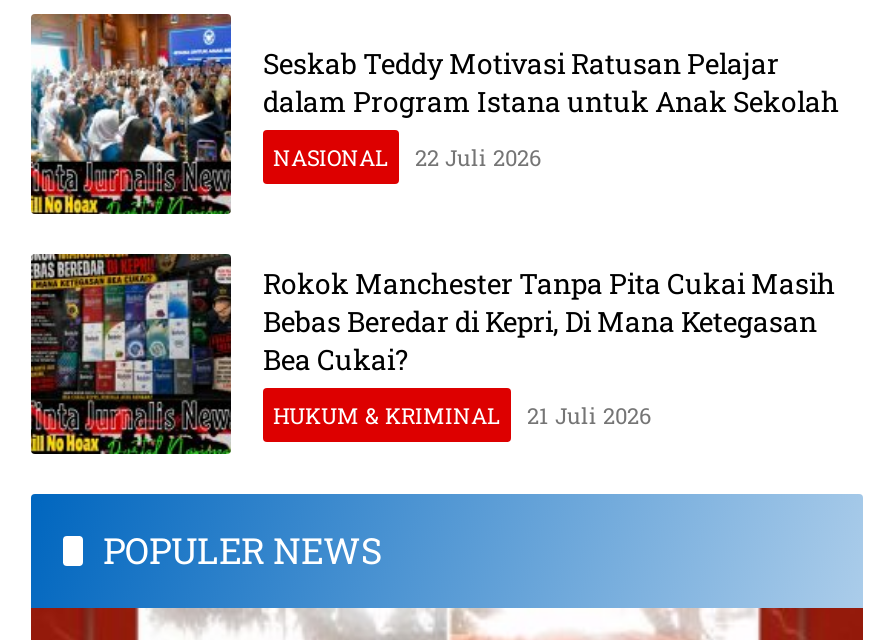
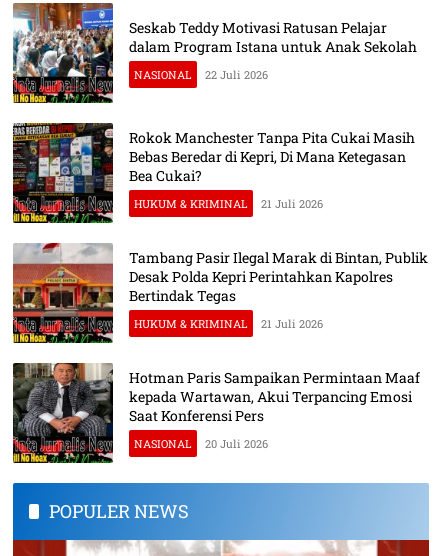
none -> [12,243,428,451] [image] | Tambang Pasir Ilegal Marak di Bintan, Publik | Desak Polda Kepri Perintahkan Kapolres | Bertindak Tegas | HUKUM & KRIMINAL | 21 Juli 2026 | Hotman Paris Sampaikan Permintaan Maaf | kepada Wartawan, Akui Terpancing Emosi | Saat Konferensi Pers | NASIONAL | 20 Juli 2026
none -> [13,362,114,436] [image]

